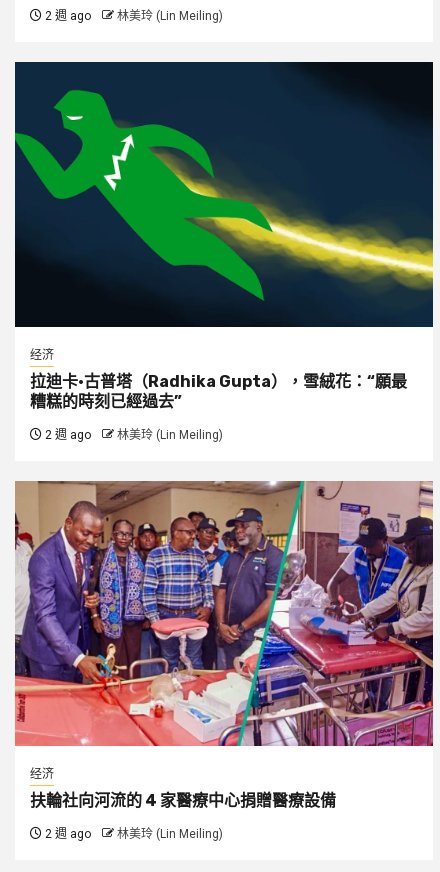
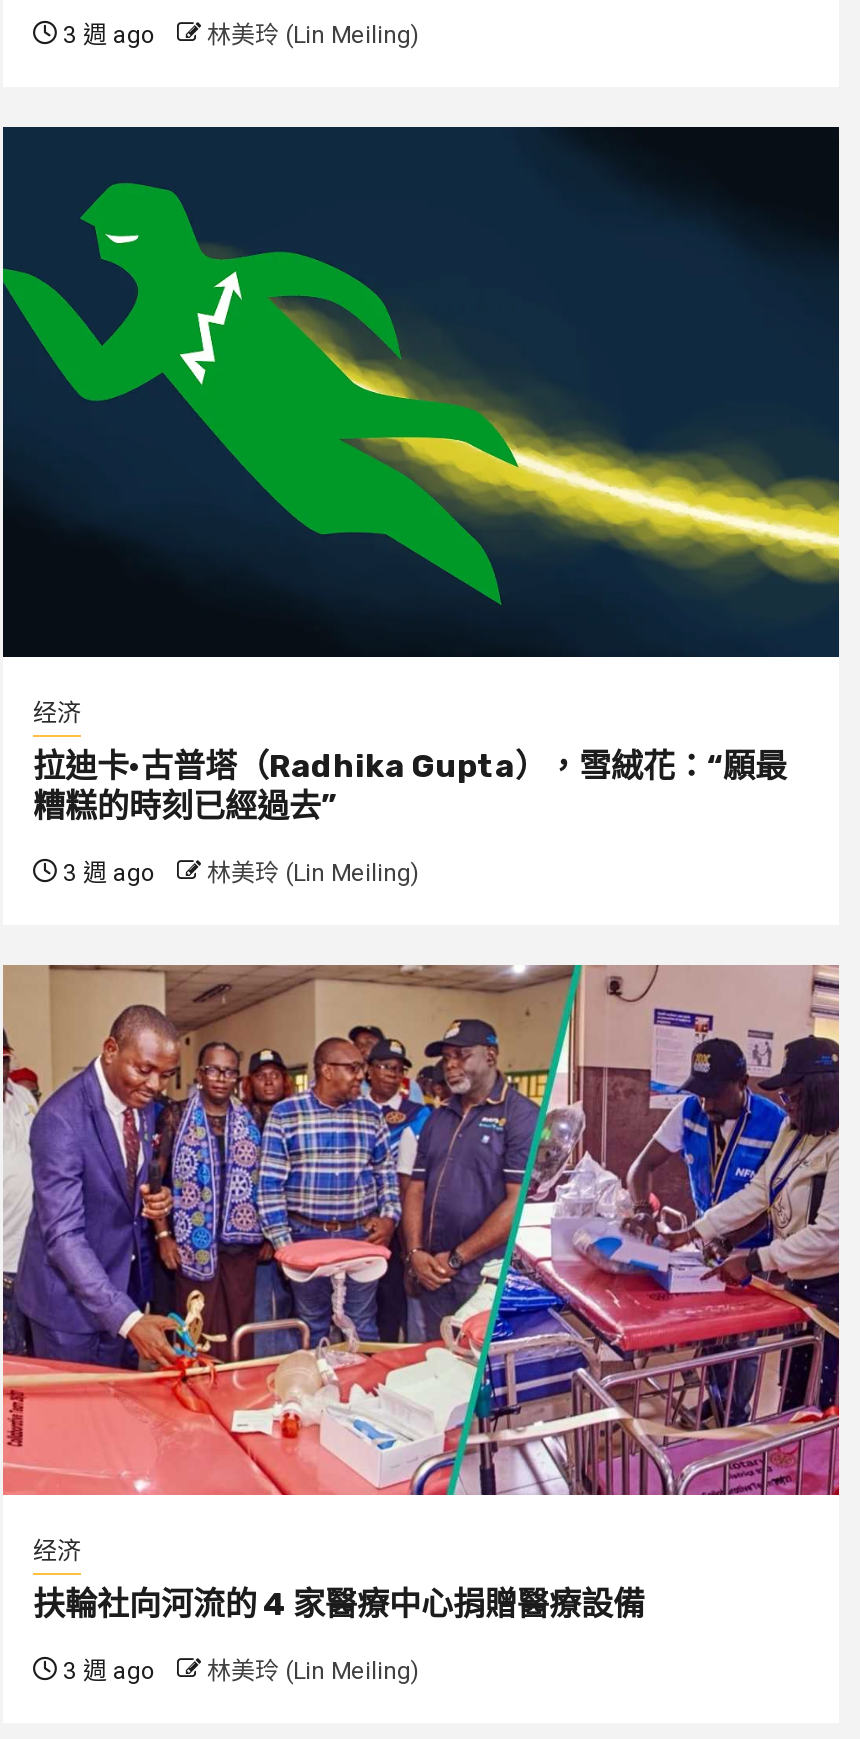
[42,9,223,23] 2 週 ago 林美玲 (Lin Meiling) -> [57,21,419,49] 3 週 ago 林美玲 (Lin Meiling)
[42,428,223,442] 2 週 ago 林美玲 (Lin Meiling) -> [57,859,419,887] 3 週 ago 林美玲 (Lin Meiling)
[42,827,223,841] 2 週 ago 林美玲 (Lin Meiling) -> [57,1657,419,1685] 3 週 ago 林美玲 (Lin Meiling)

